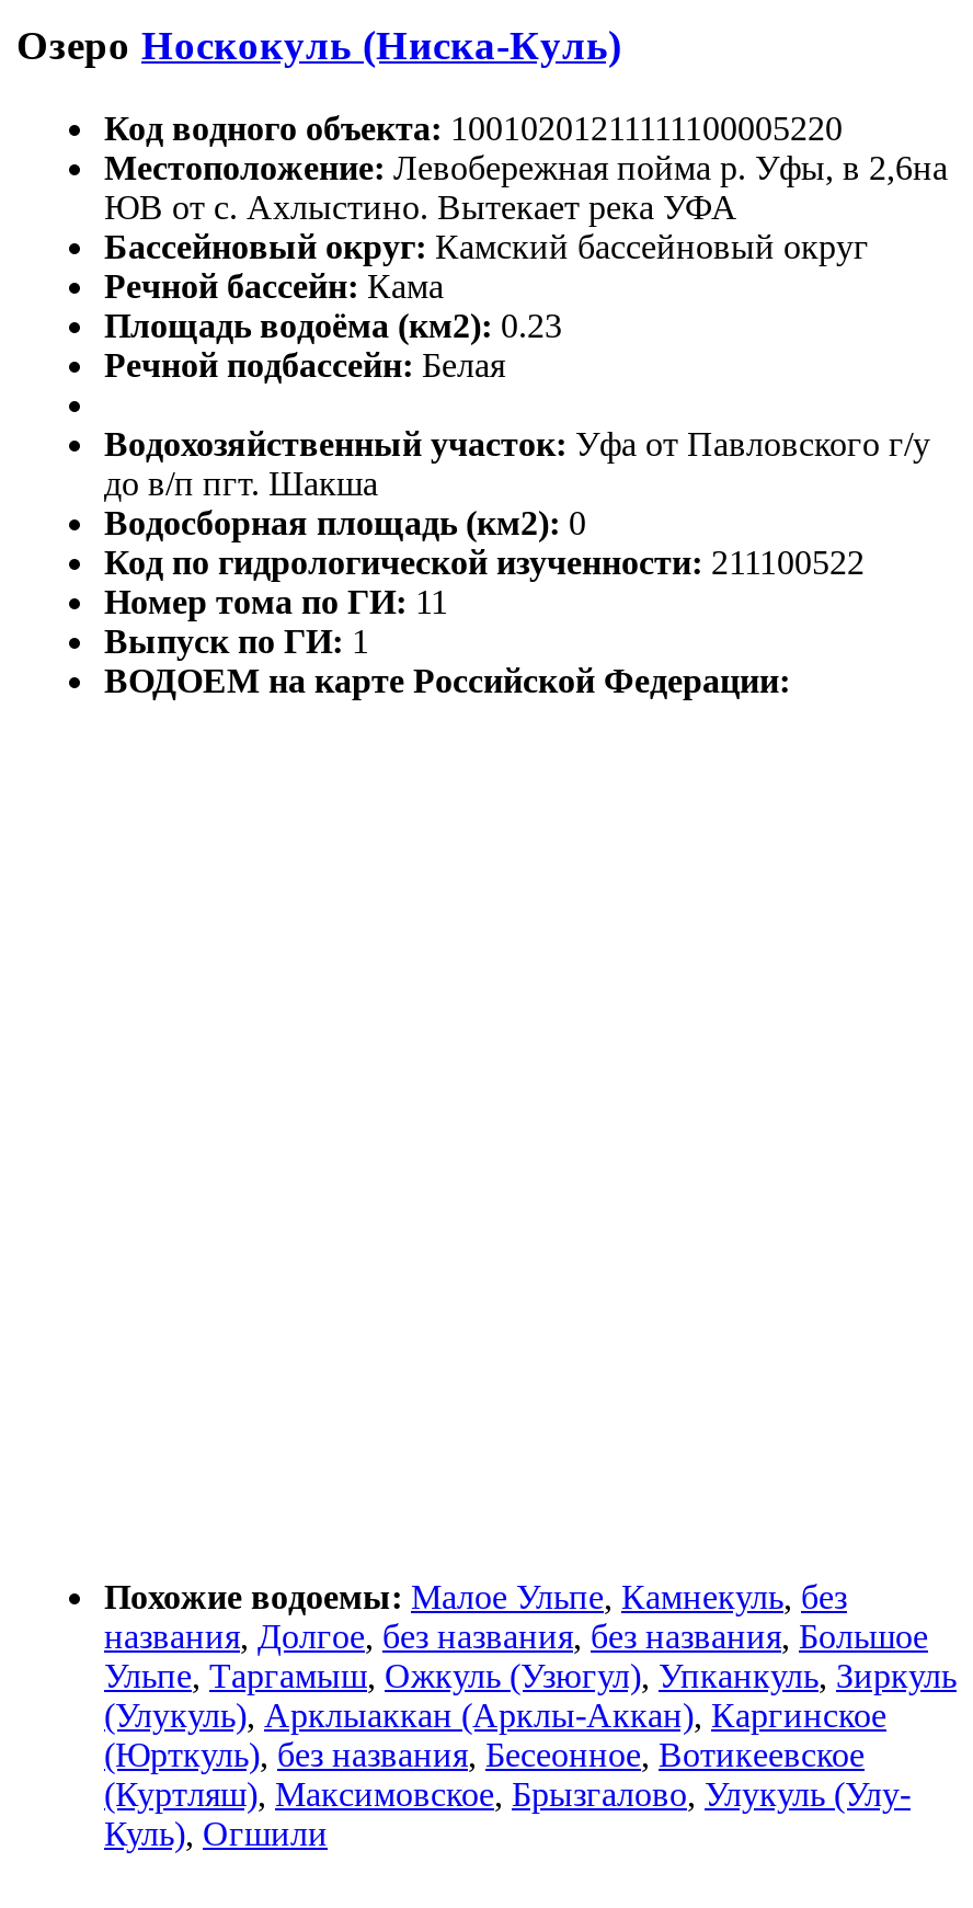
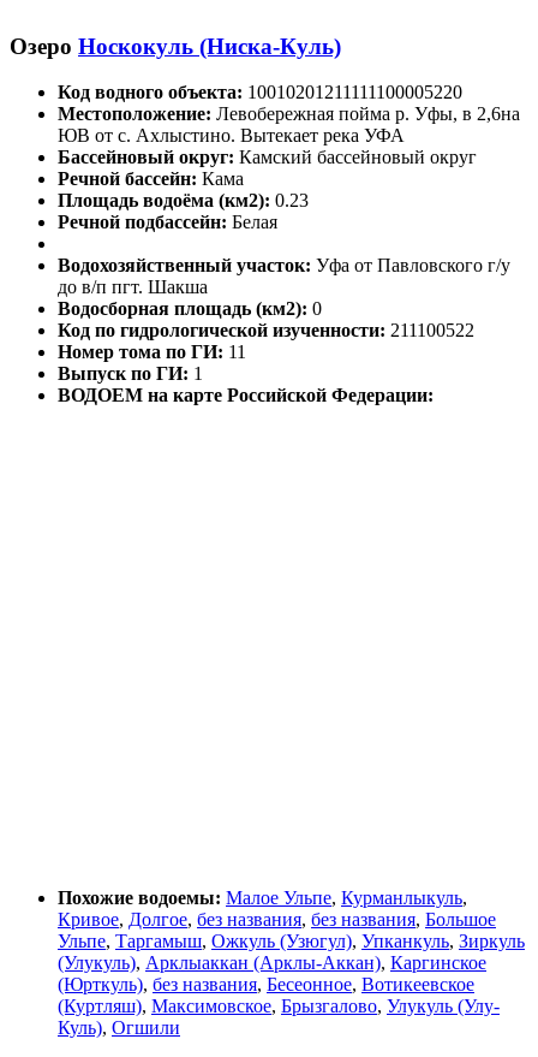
[104,1579,928,1655] Похожие водоемы: Малое Ульпе, Камнекуль, без | названия, Долгое, без названия, без названия, Большое -> [58,888,496,930] Похожие водоемы: Малое Ульпе, Курманлыкуль, | Кривое, Долгое, без названия, без названия, Большое

